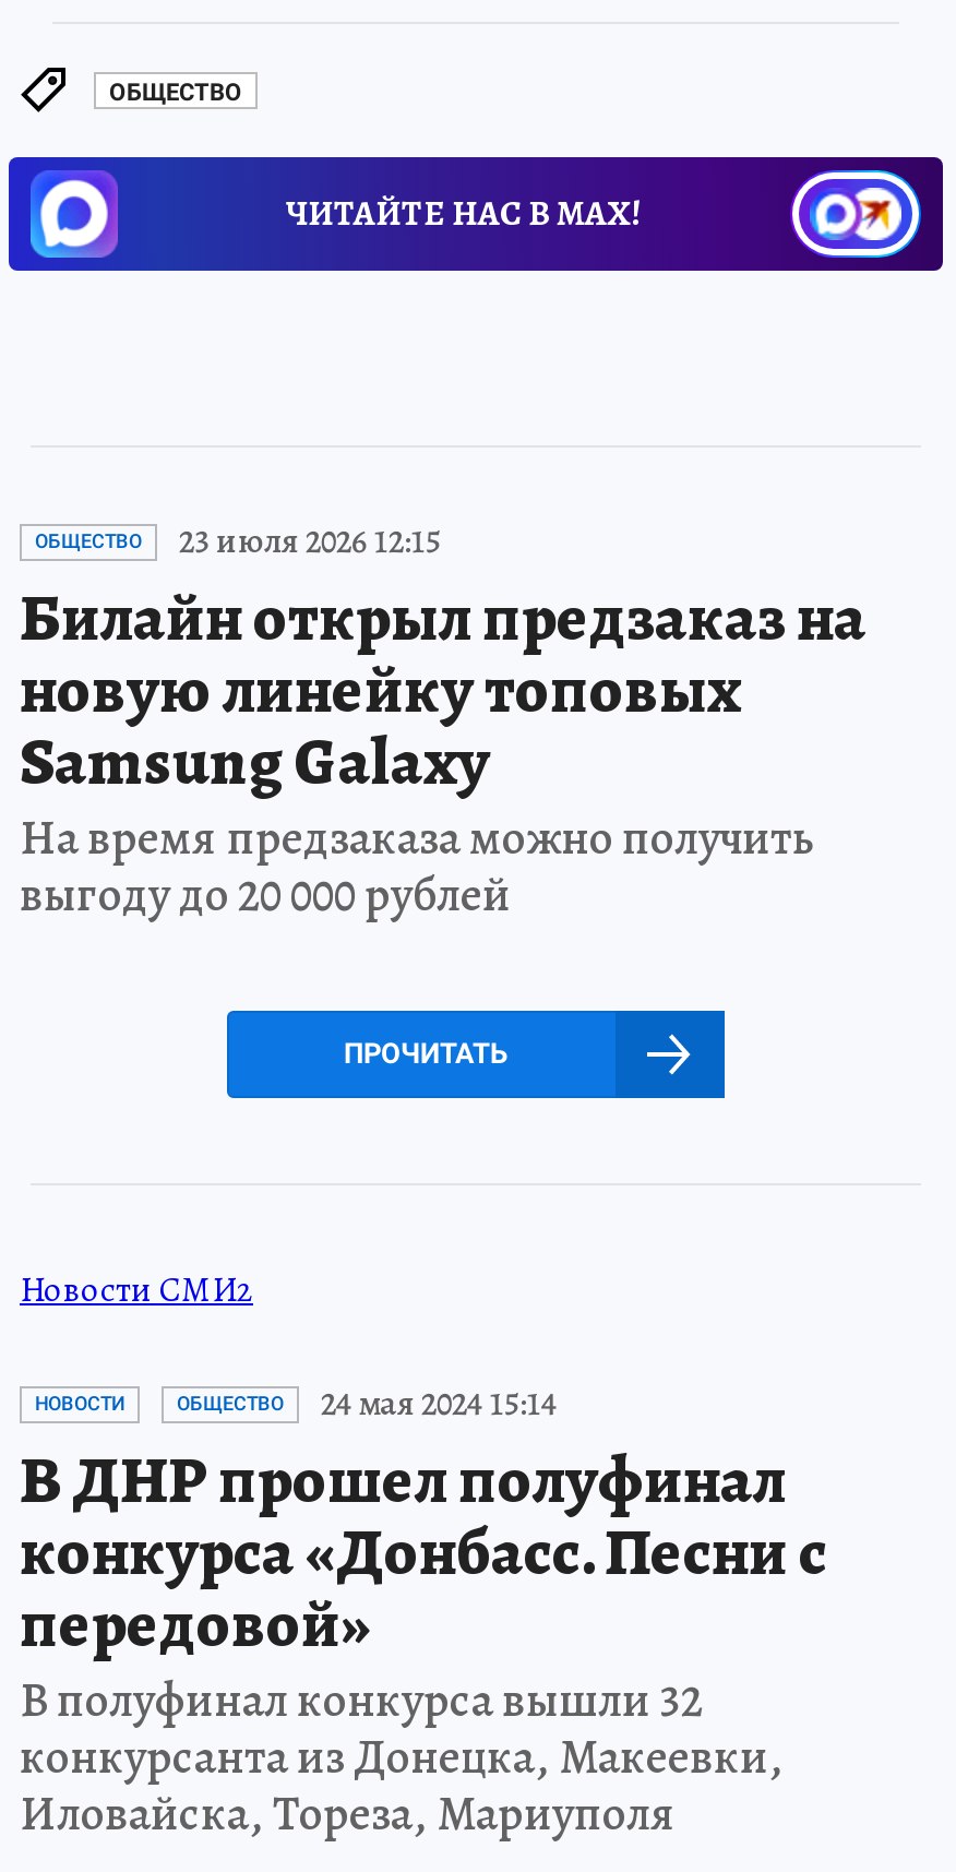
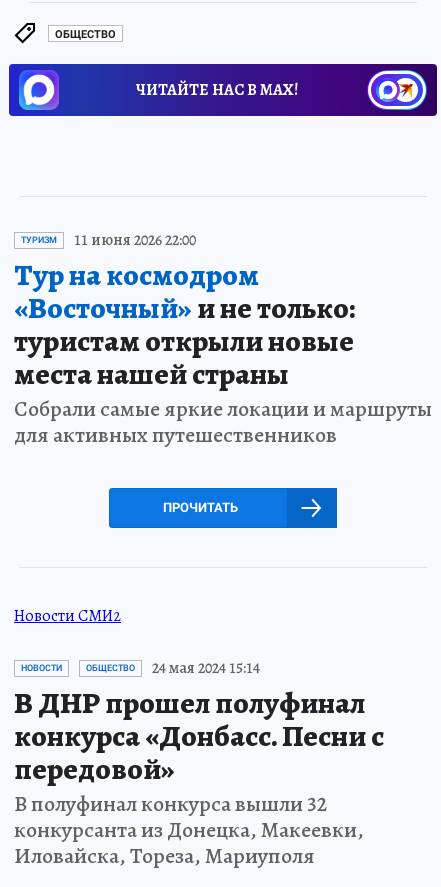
[20,517,867,928] ОБЩЕСТВО | 23 июля 2026 12:15 | Билайн открыл предзаказ на | новую линейку топовых | Samsung Galaxy | На время предзаказа можно получить | выгоду до 20 000 рублей -> [14,229,432,450] ТУРИЗМ | 11 июня 2026 22:00 | Тур на космодром | «Восточный»и не только: | туристам открыли новые | места нашей страны | Собрали самые яркие локации и маршруты | для активных путешественников

